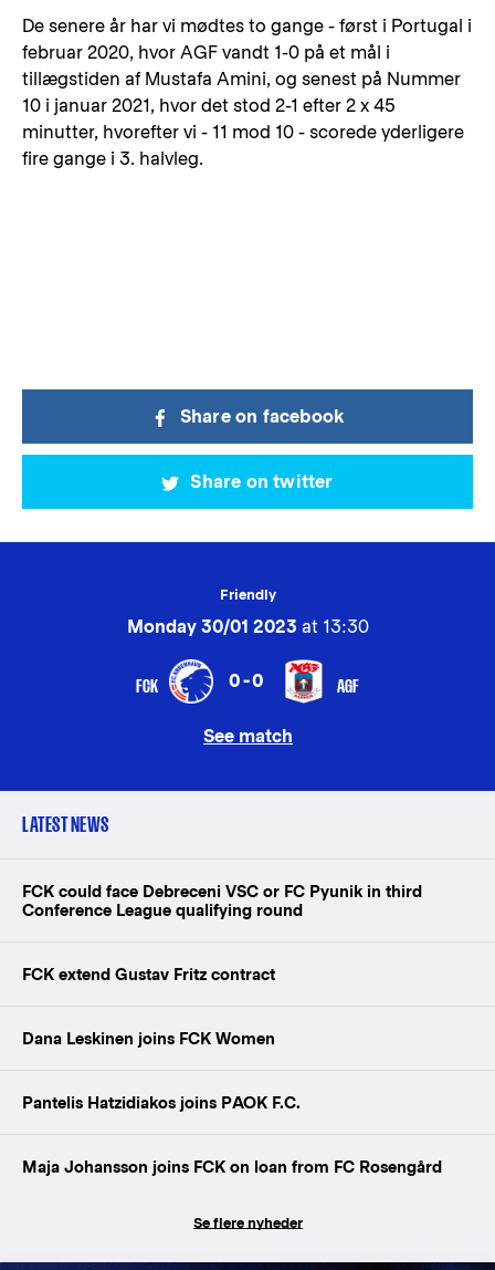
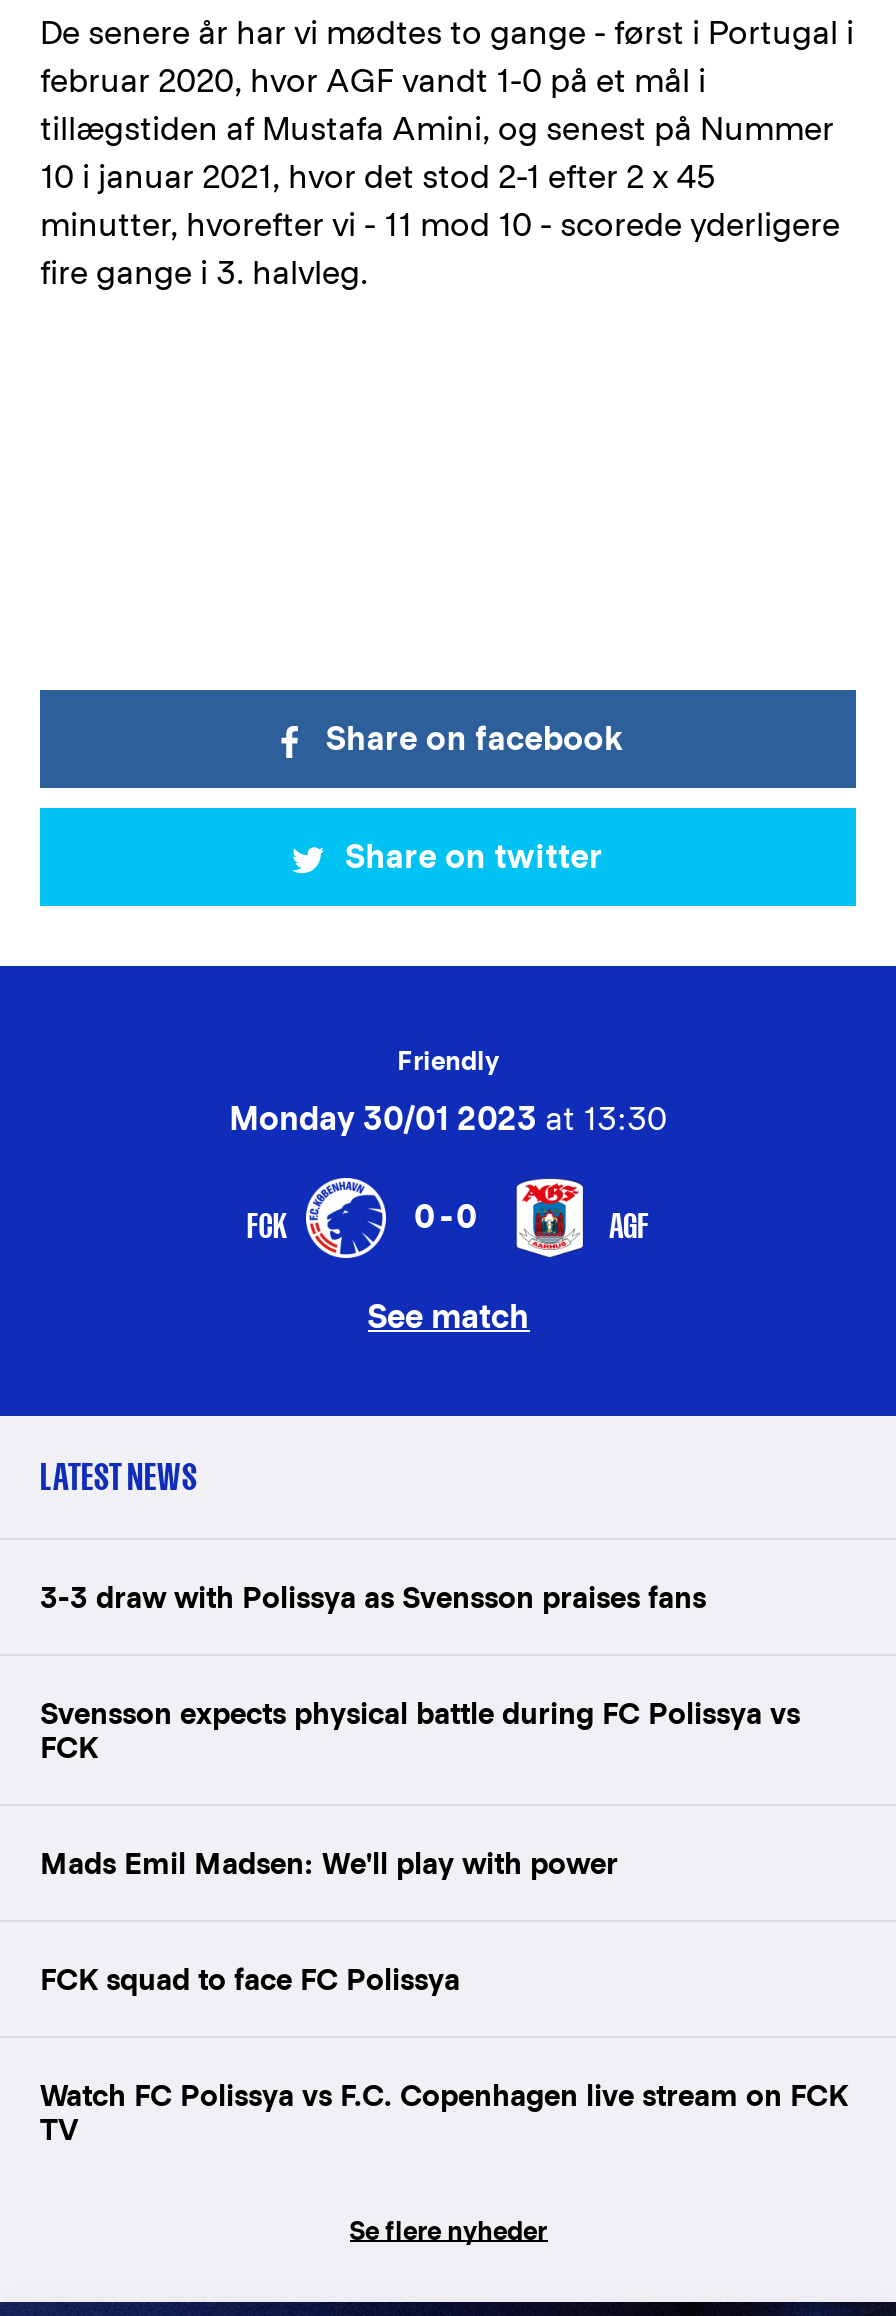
[22,882,422,919] FCK could face Debreceni VSC or FC Pyunik in third | Conference League qualifying round -> [40,1580,706,1614] 3-3 draw with Polissya as Svensson praises fans
[22,965,275,983] FCK extend Gustav Fritz contract -> [40,1696,800,1764] Svensson expects physical battle during FC Polissya vs | FCK
[22,1029,275,1048] Dana Leskinen joins FCK Women -> [40,1846,618,1880] Mads Emil Madsen: We'll play with power
[22,1093,301,1112] Pantelis Hatzidiakos joins PAOK F.C. -> [40,1962,460,1996] FCK squad to face FC Polissya
[22,1157,442,1176] Maja Johansson joins FCK on loan from FC Rosengård -> [40,2078,848,2146] Watch FC Polissya vs F.C. Copenhagen live stream on FCK | TV

